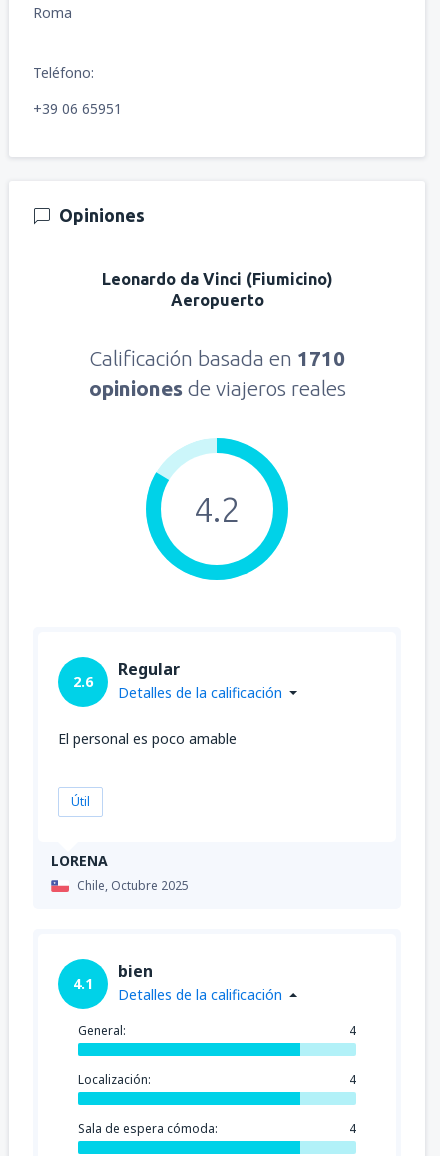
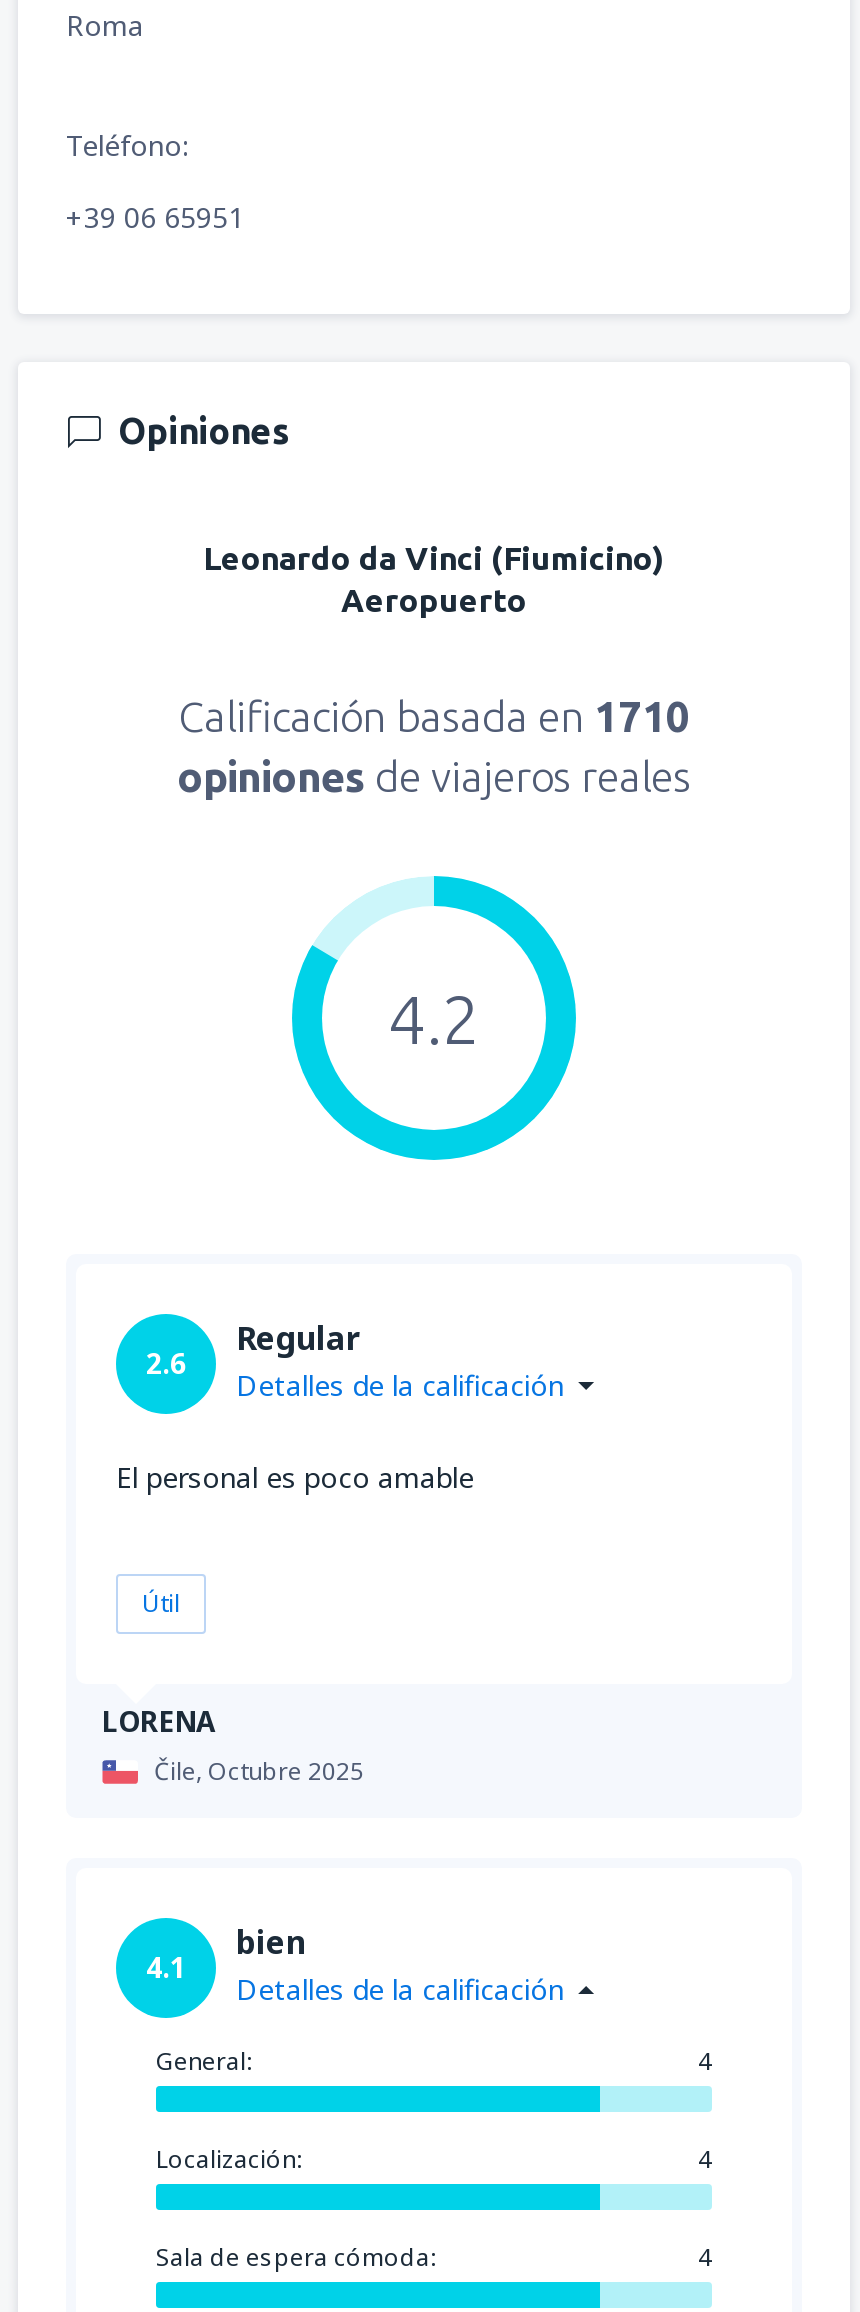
[77,877,189,894] Chile, Octubre 2025 -> [154,1754,364,1788] Čile, Octubre 2025

